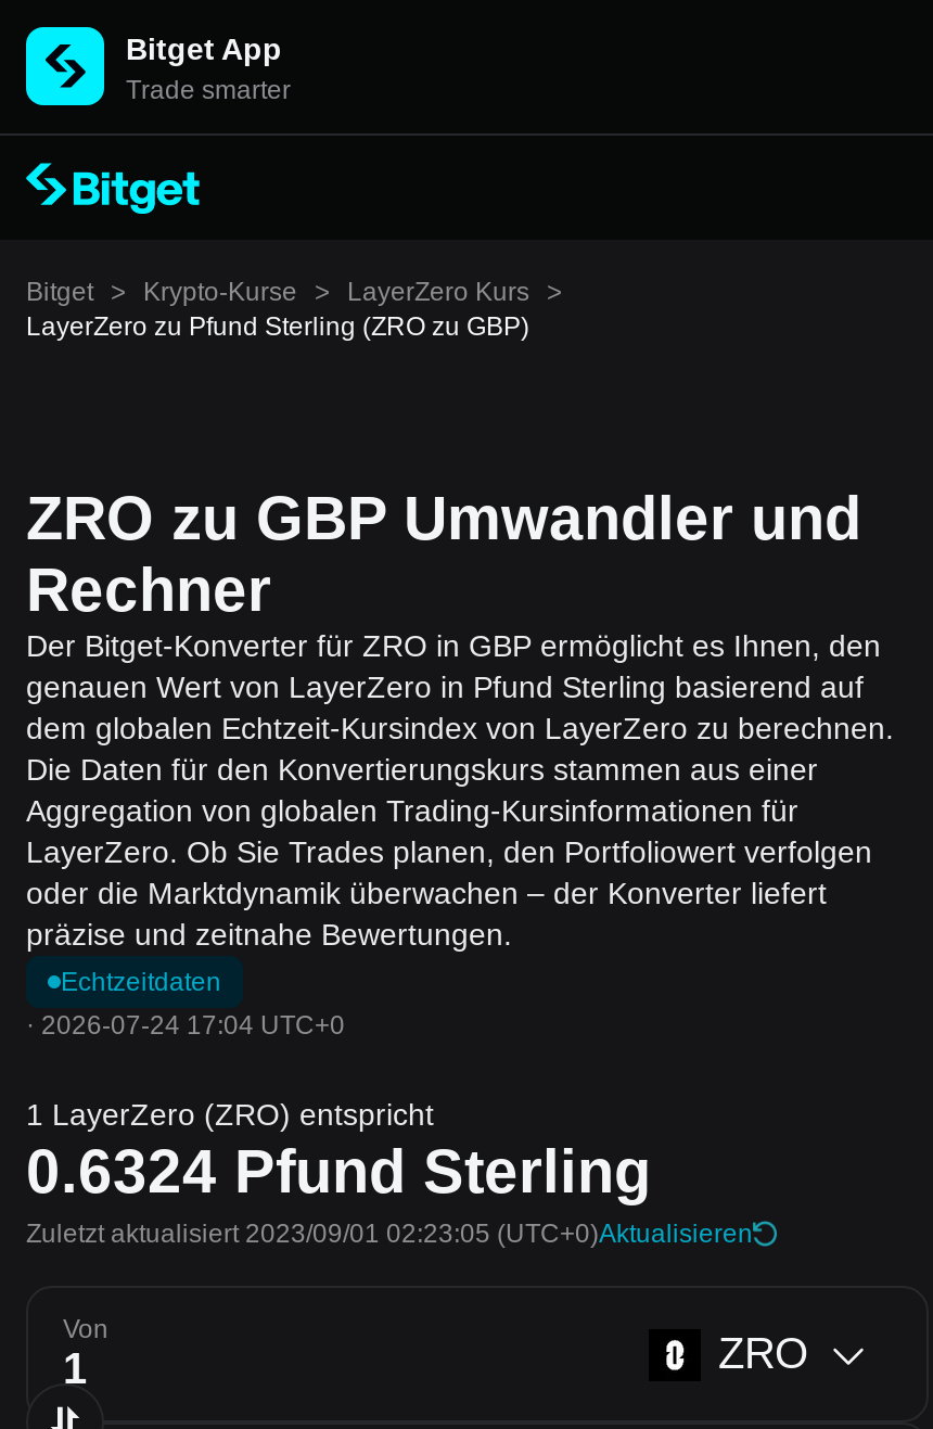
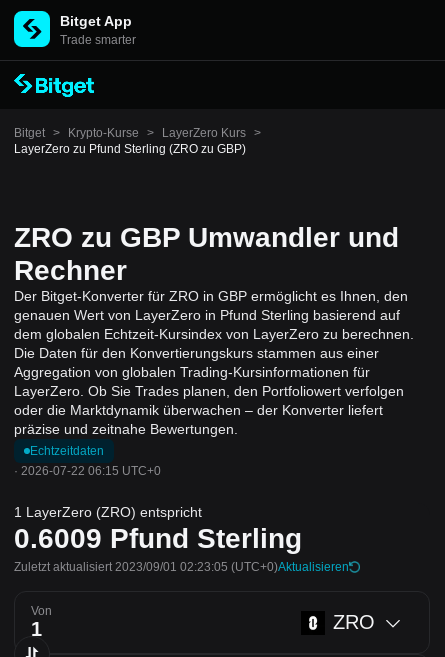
[26,1010,345,1041] · 2026-07-24 17:04 UTC+0 -> [14,464,161,478] · 2026-07-22 06:15 UTC+0
[26,1138,651,1205] 0.6324 Pfund Sterling -> [14,523,302,554] 0.6009 Pfund Sterling

